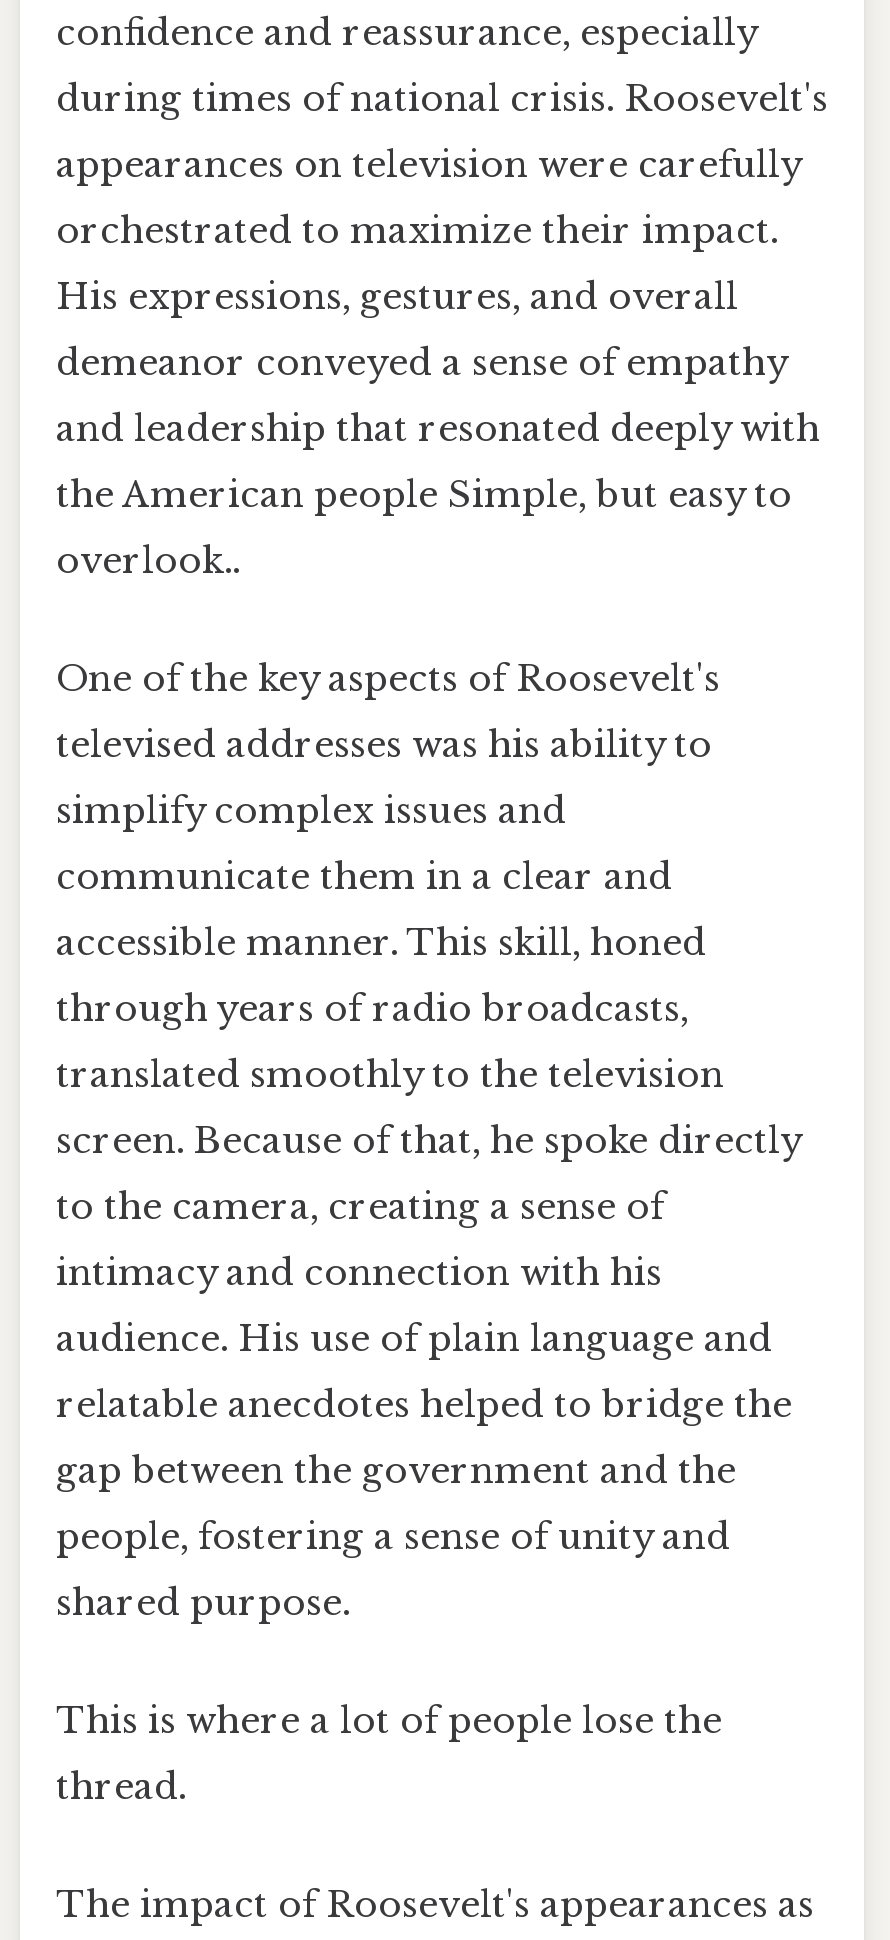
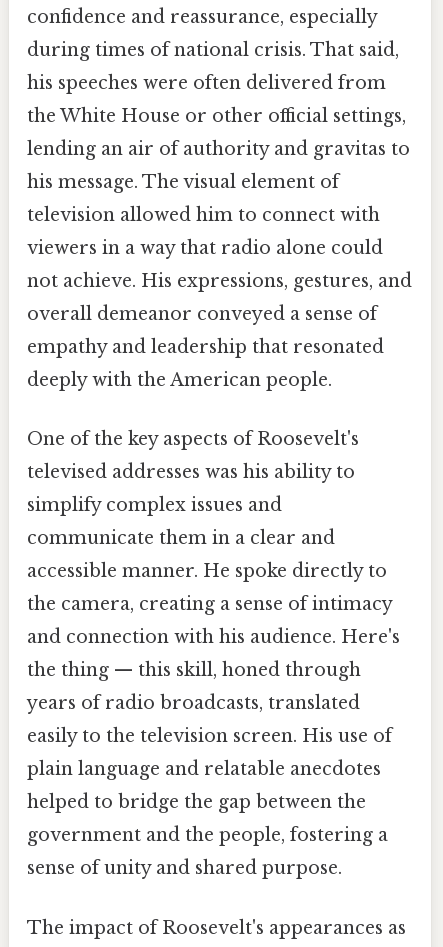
[56,76,828,582] during times of national crisis. Roosevelt's | appearances on television were carefully | orchestrated to maximize their impact. | His expressions, gestures, and overall | demeanor conveyed a sense of empathy | and leadership that resonated deeply with | the American people Simple, but easy to | overlook.. -> [27,39,412,391] during times of national crisis. That said, | his speeches were often delivered from | the White House or other official settings, | lending an air of authority and gravitas to | his message. The visual element of | television allowed him to connect with | viewers in a way that radio alone could | not achieve. His expressions, gestures, and | overall demeanor conveyed a sense of | empathy and leadership that resonated | deeply with the American people.
moved [56,657,720,899] -> [27,428,359,549]: One of the key aspects of Roosevelt's | televised addresses was his ability to | simplify complex issues and | communicate them in a clear and
[56,921,800,1809] accessible manner. This skill, honed | through years of radio broadcasts, | translated smoothly to the television | screen. Because of that, he spoke directly | to the camera, creating a sense of | intimacy and connection with his | audience. His use of plain language and | relatable anecdotes helped to bridge the | gap between the government and the | people, fostering a sense of unity and | shared purpose. | This is where a lot of people lose the | thread. -> [27,560,400,879] accessible manner. He spoke directly to | the camera, creating a sense of intimacy | and connection with his audience. Here's | the thing — this skill, honed through | years of radio broadcasts, translated | easily to the television screen. His use of | plain language and relatable anecdotes | helped to bridge the gap between the | government and the people, fostering a | sense of unity and shared purpose.

